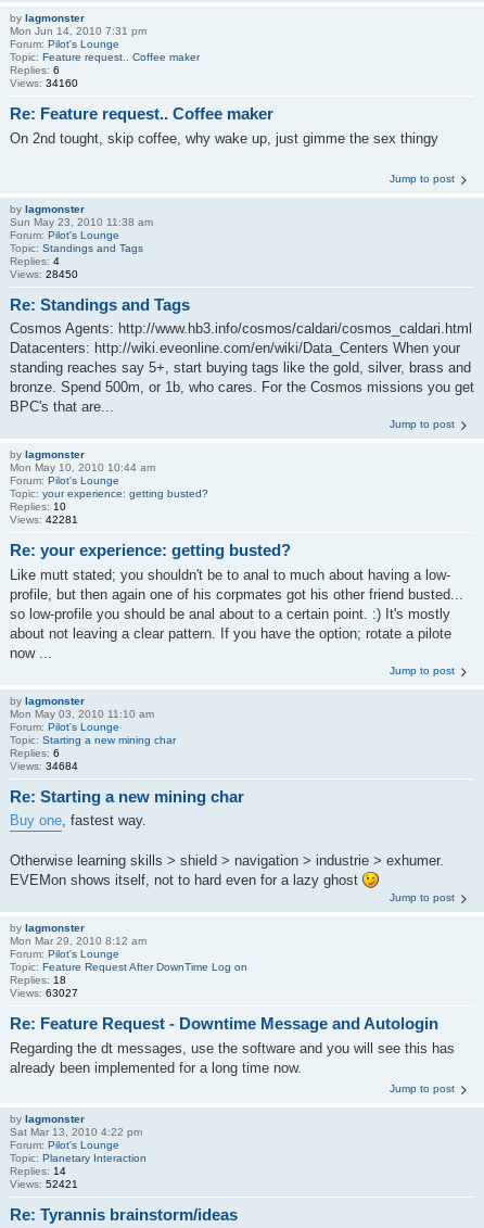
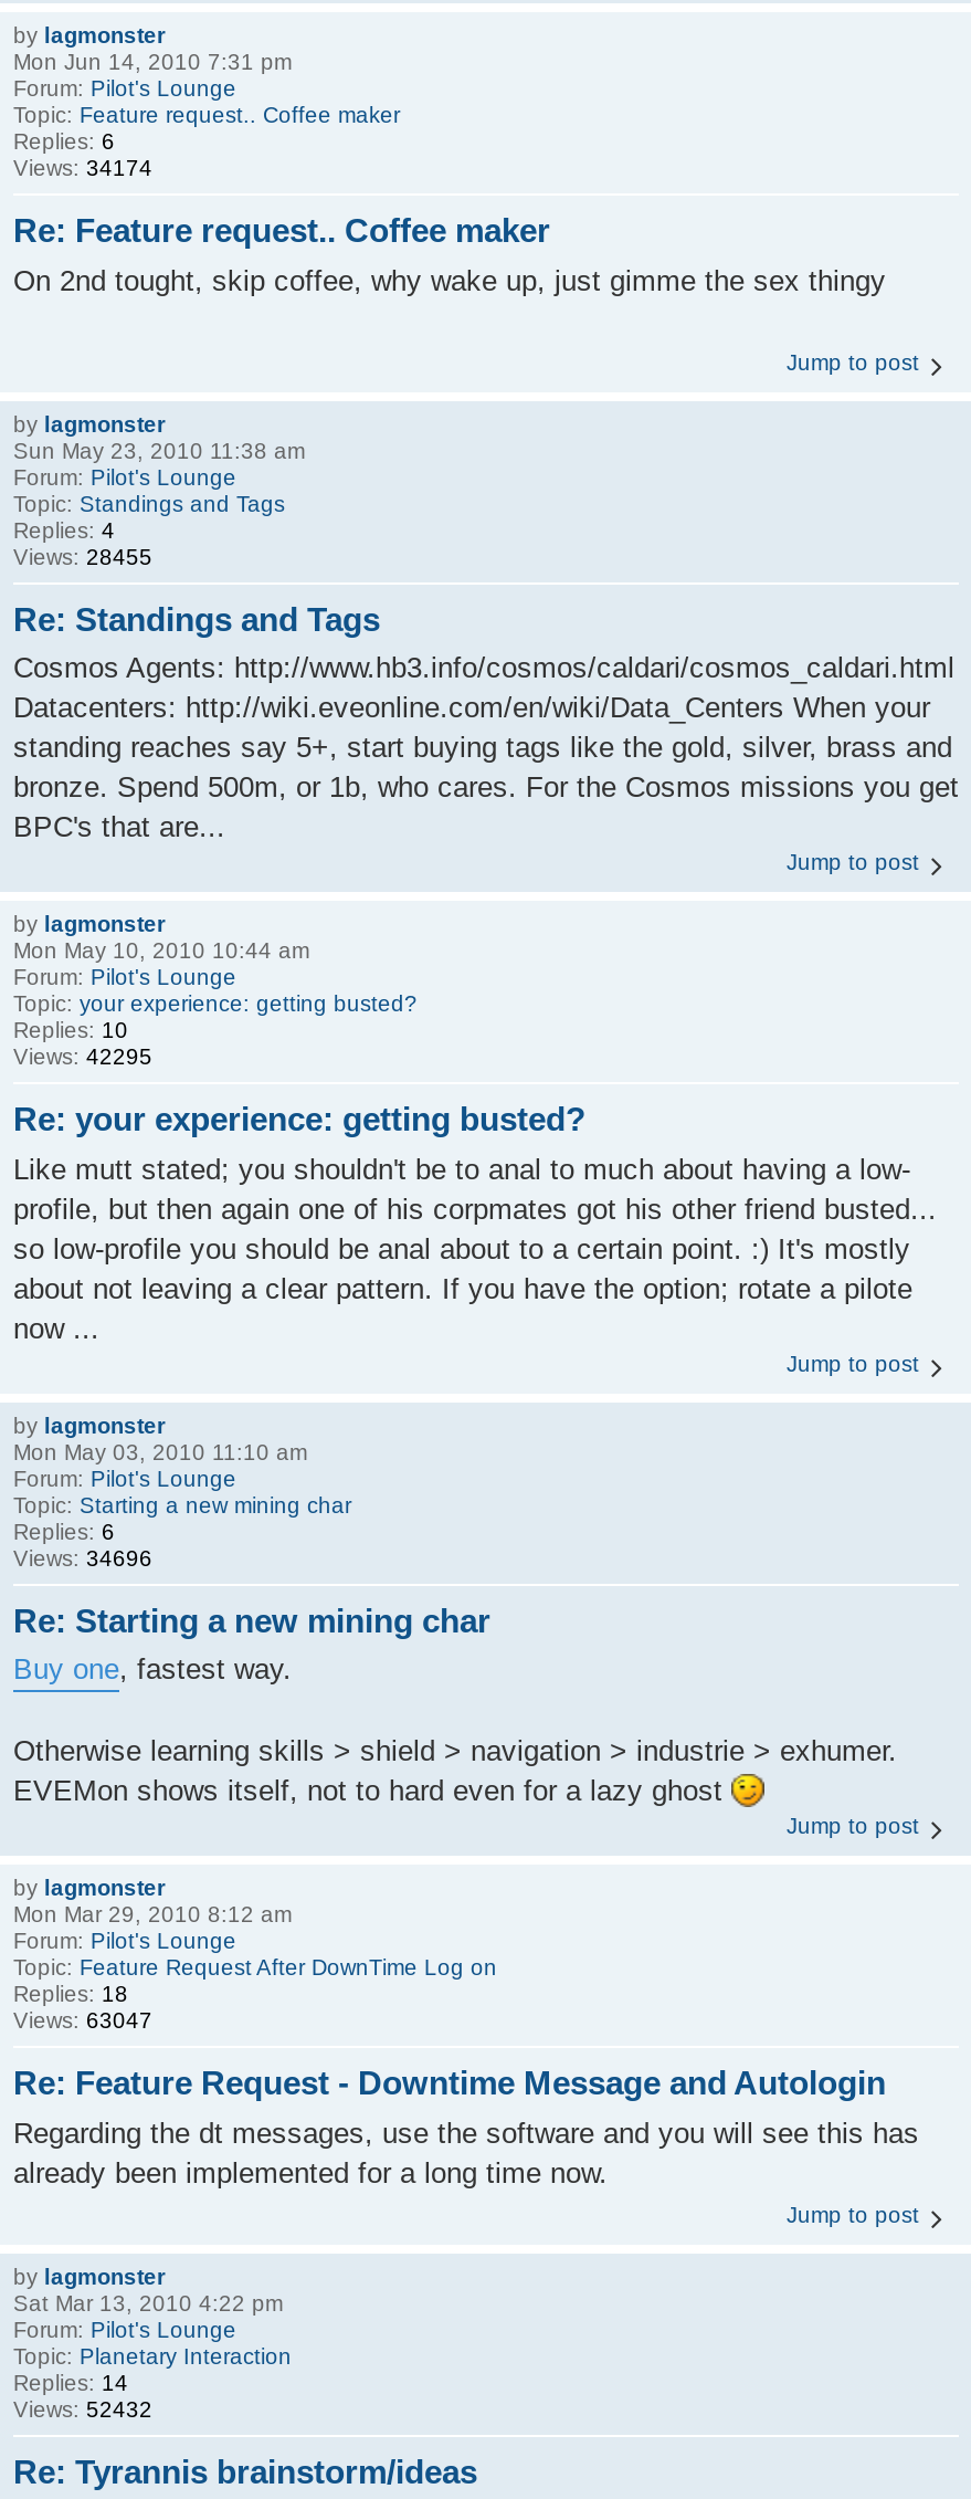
[10,77,78,89] Views: 34160 -> [13,156,152,180] Views: 34174
[10,268,78,280] Views: 28450 -> [13,544,152,568] Views: 28455
[10,514,78,526] Views: 42281 -> [13,1044,152,1069] Views: 42295
[10,759,78,771] Views: 34684 -> [13,1545,152,1569] Views: 34696
[10,987,78,999] Views: 63027 -> [13,2008,152,2033] Views: 63047
[10,1178,78,1189] Views: 52421 -> [13,2396,152,2421] Views: 52432

